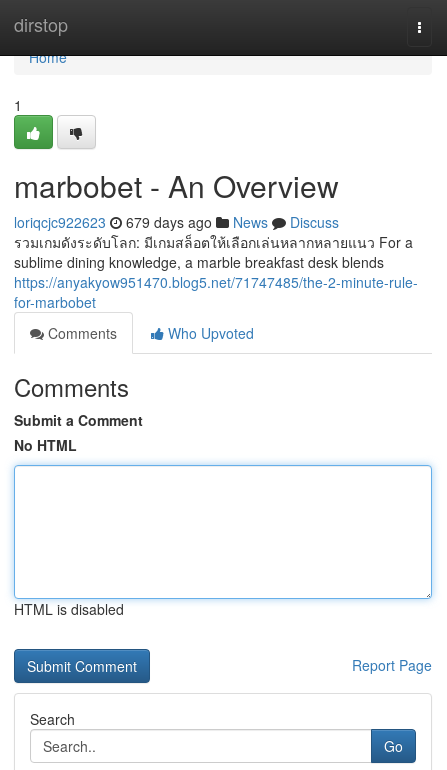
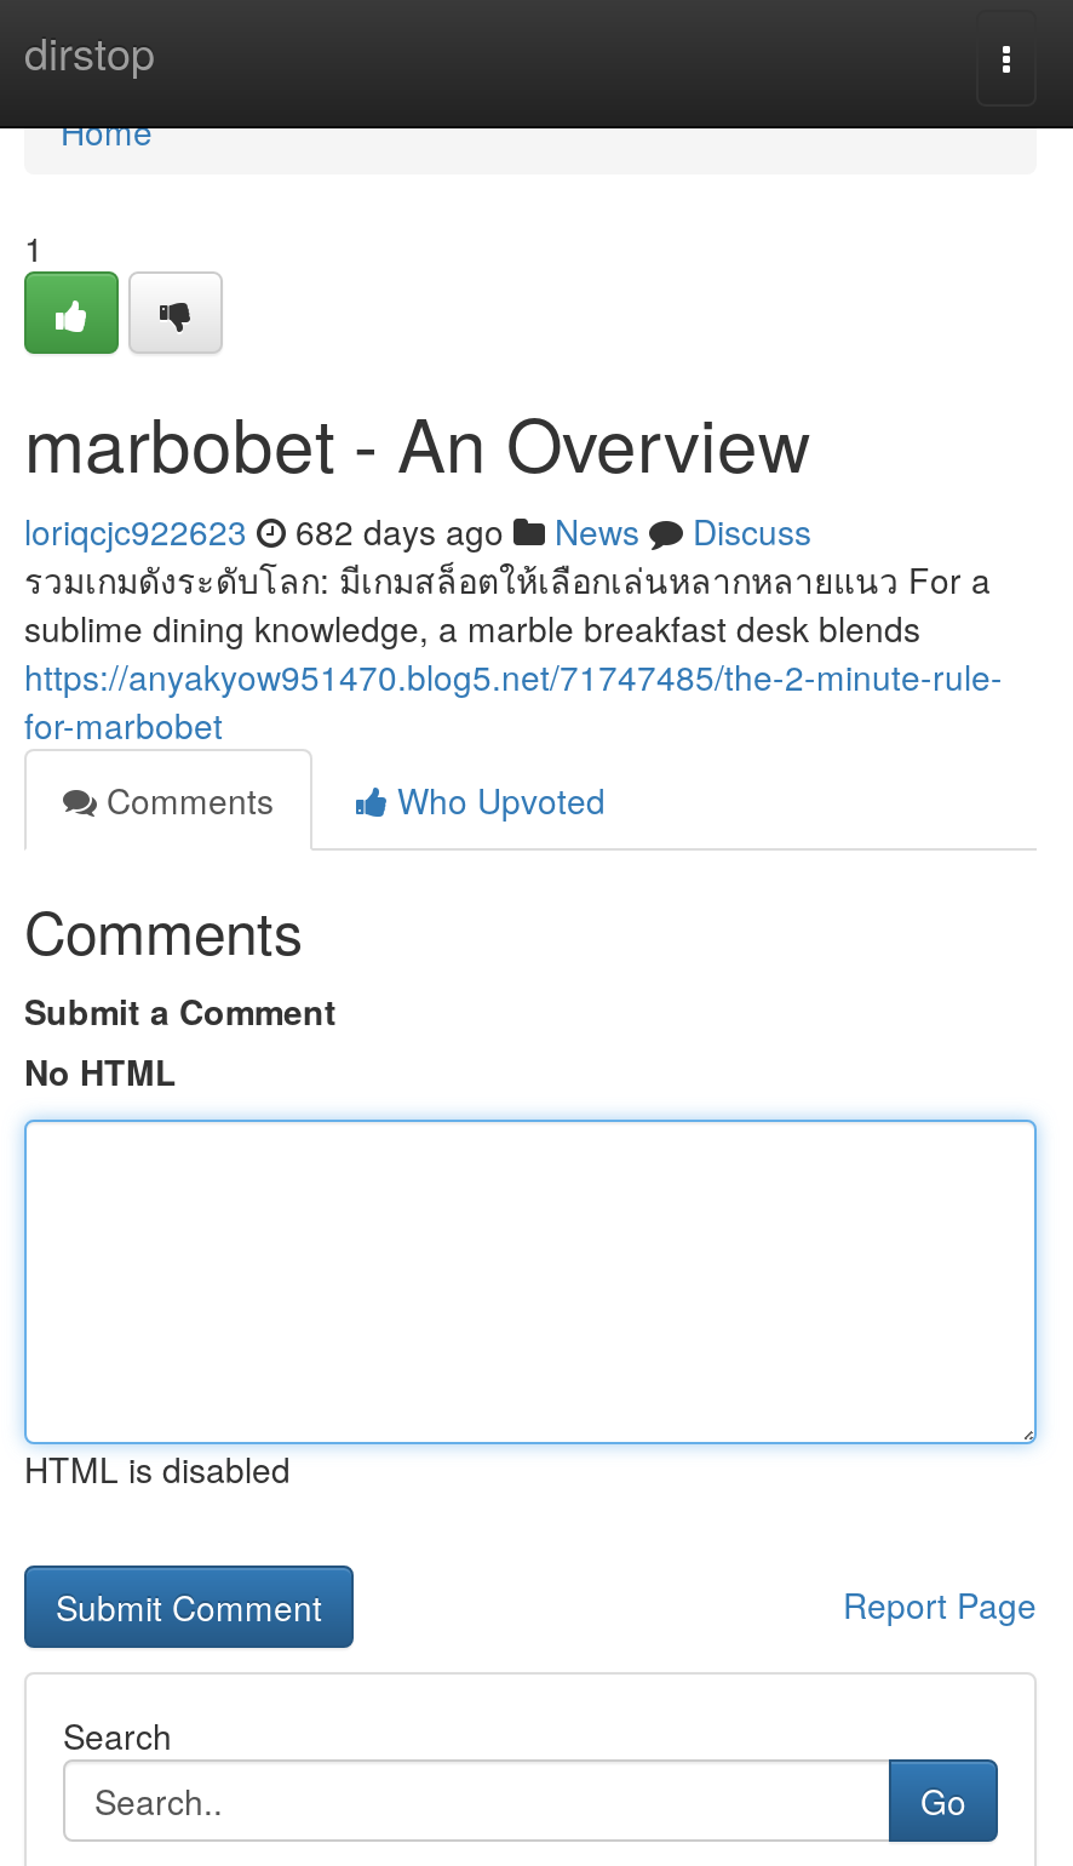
[14,212,339,232] loriqcjc922623 679 days ago News Discuss -> [24,506,811,555] loriqcjc922623 682 days ago News Discuss

